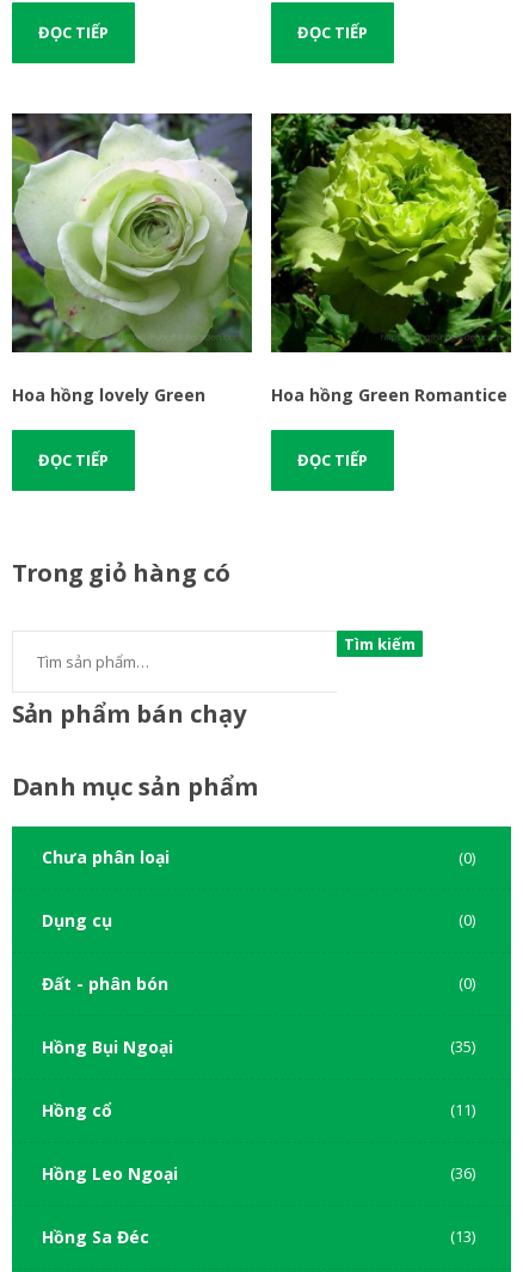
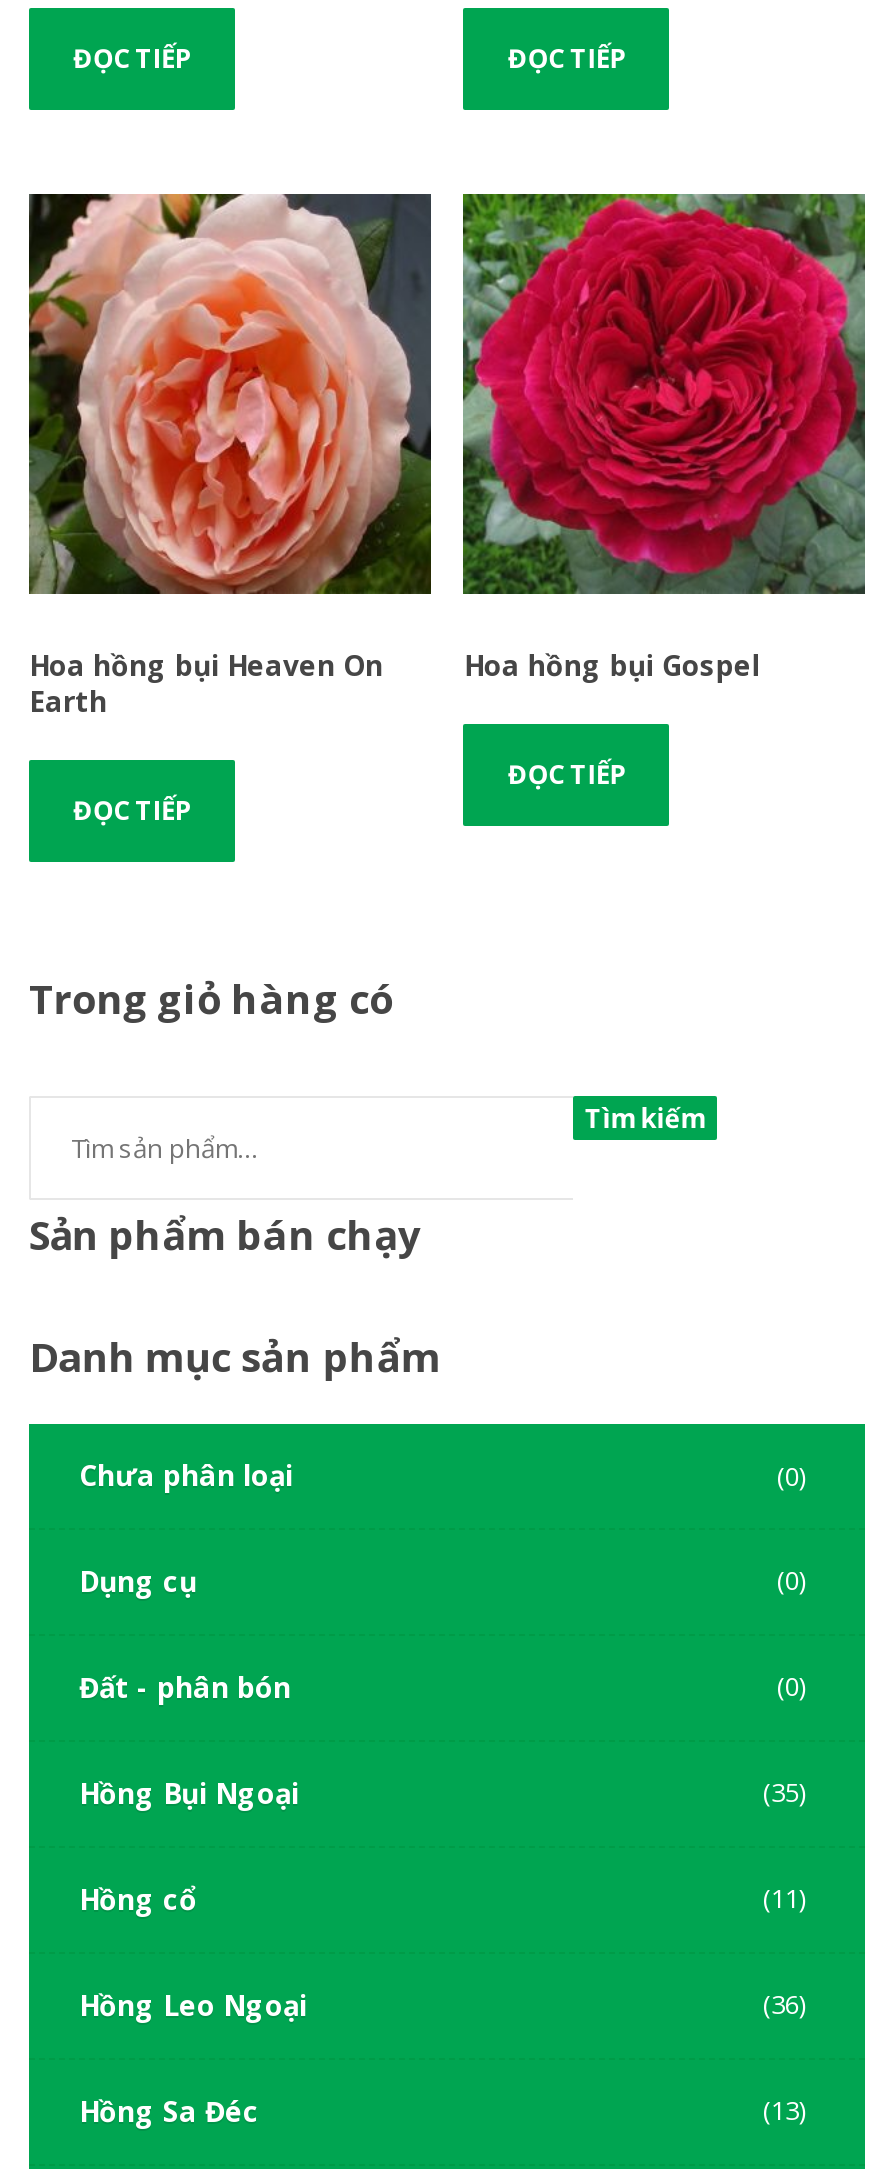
[11,112,253,406] [image] | Hoa hồng lovely Green -> [27,192,433,720] [image] | Hoa hồng bụi Heaven On | Earth
[270,112,512,406] [image] | Hoa hồng Green Romantice -> [461,192,867,684] [image] | Hoa hồng bụi Gospel

